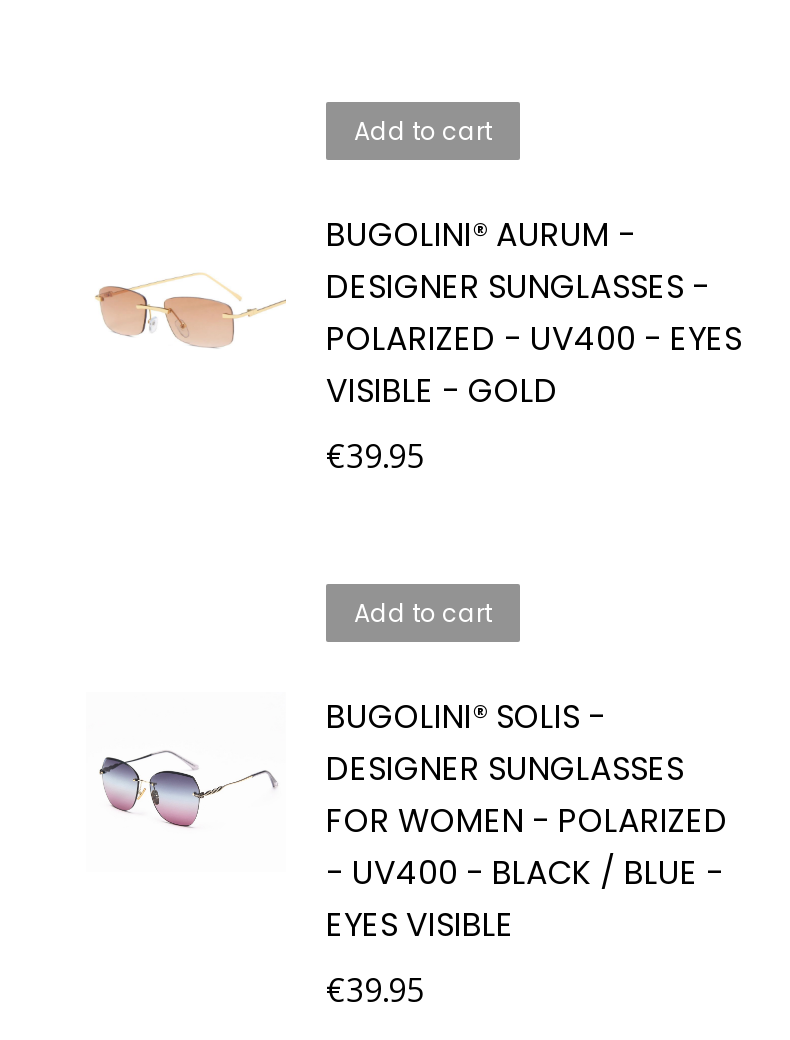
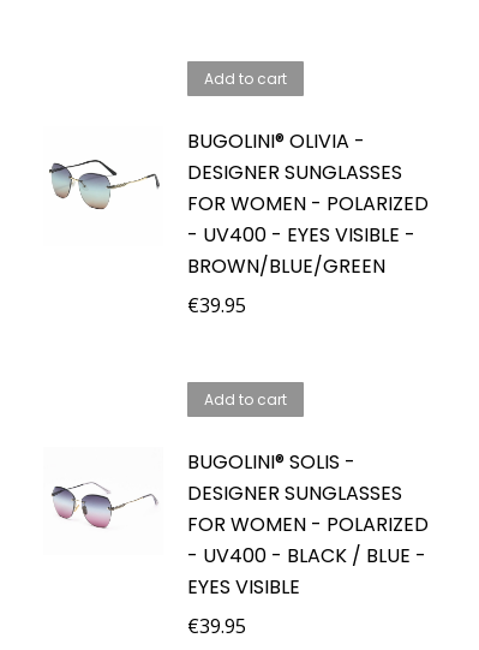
[94,212,742,414] [image] | BUGOLINI® AURUM - | DESIGNER SUNGLASSES - | POLARIZED - UV400 - EYES | VISIBLE - GOLD -> [48,127,429,280] [image] | BUGOLINI® OLIVIA - | DESIGNER SUNGLASSES | FOR WOMEN - POLARIZED | - UV400 - EYES VISIBLE - | BROWN/BLUE/GREEN

